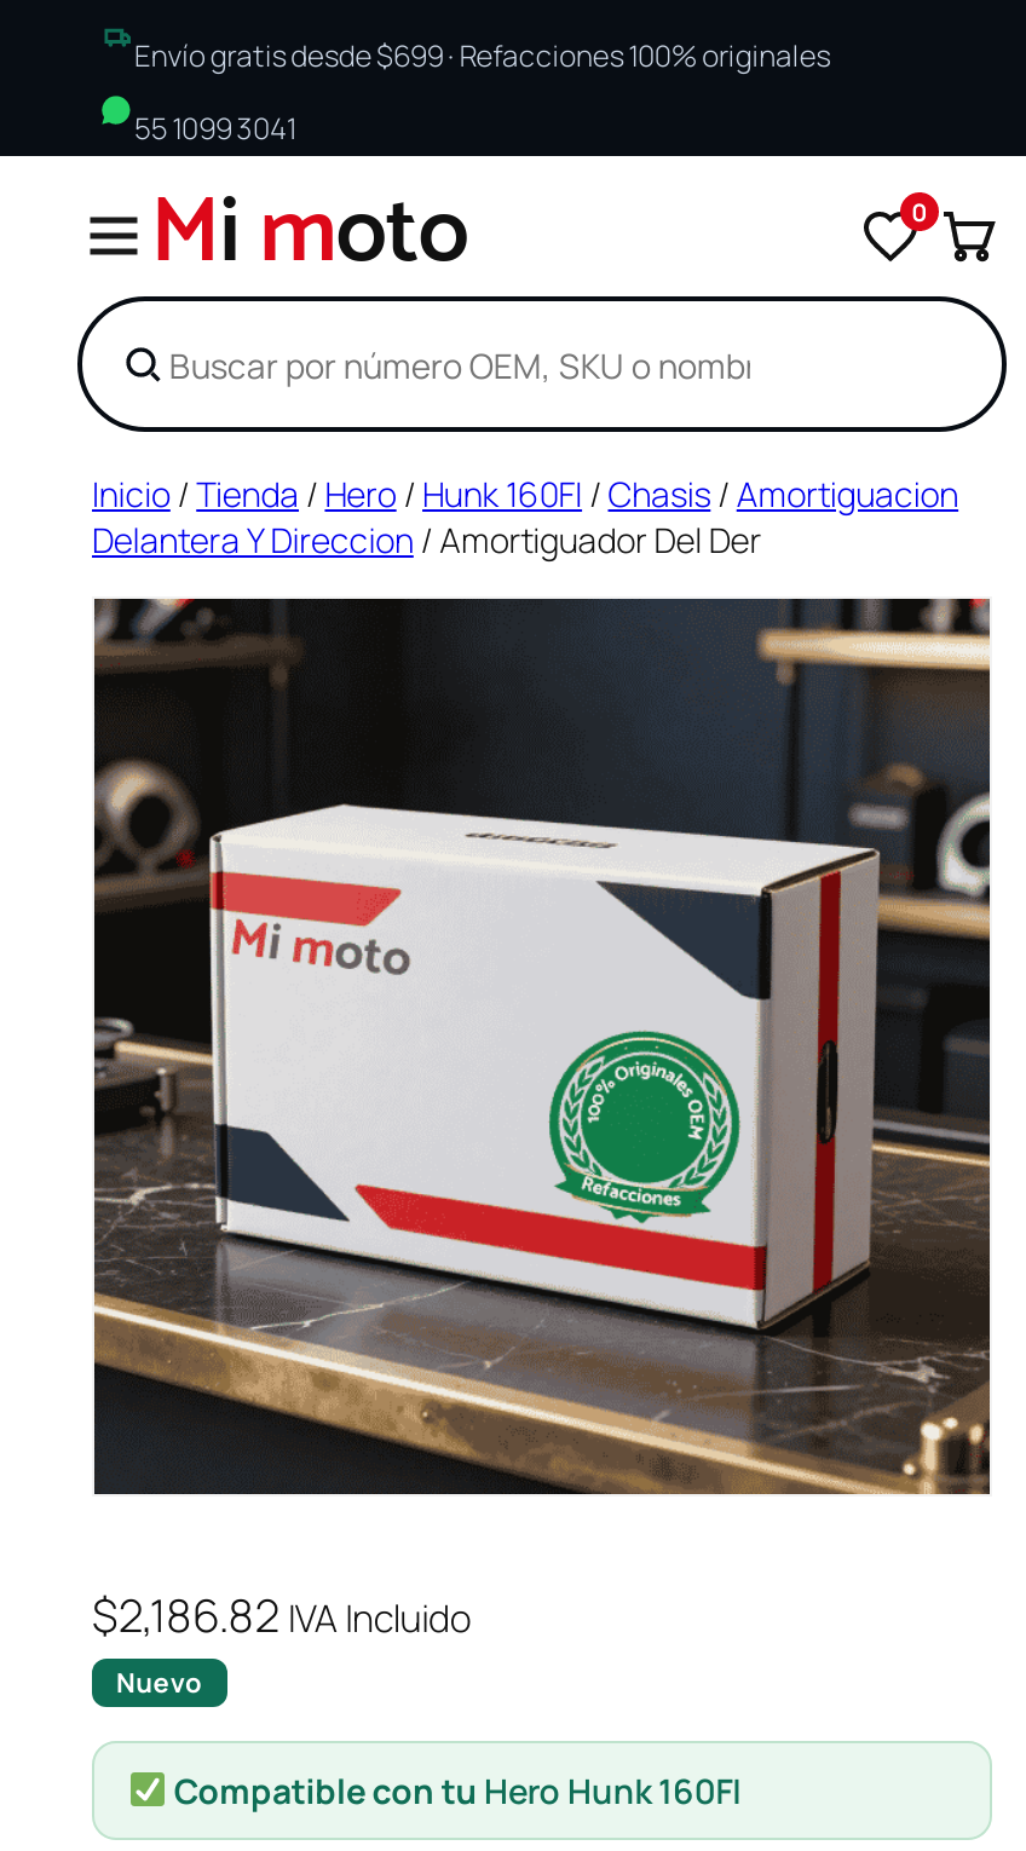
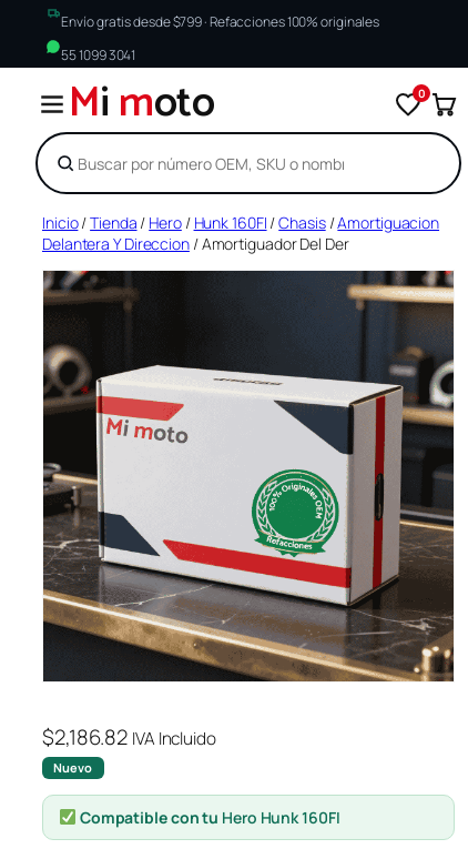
[134,35,830,76] Envío gratis desde $699 · Refacciones 100% originales -> [61,12,379,31] Envío gratis desde $799 · Refacciones 100% originales

